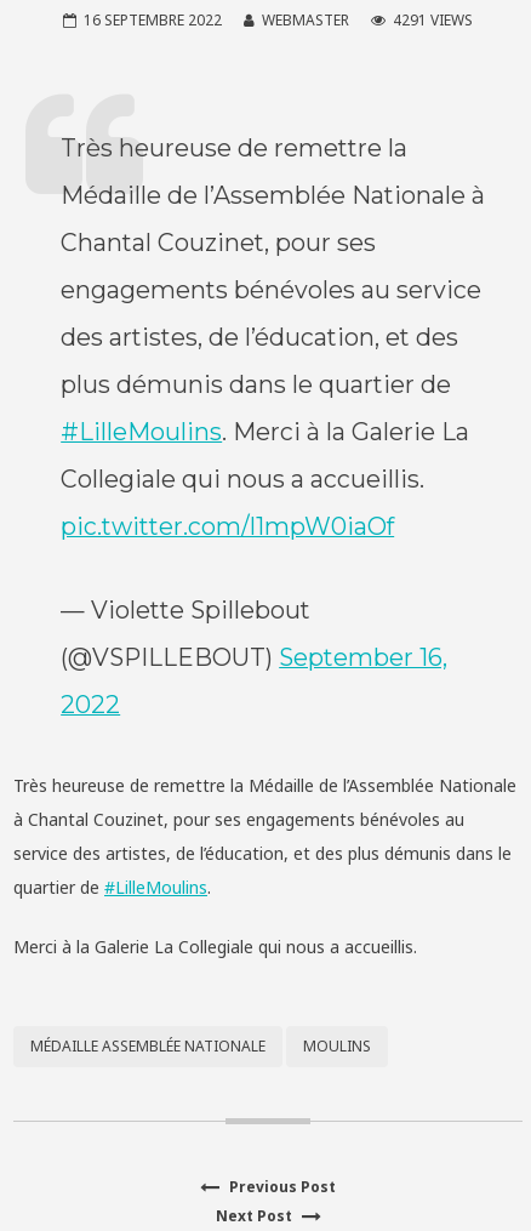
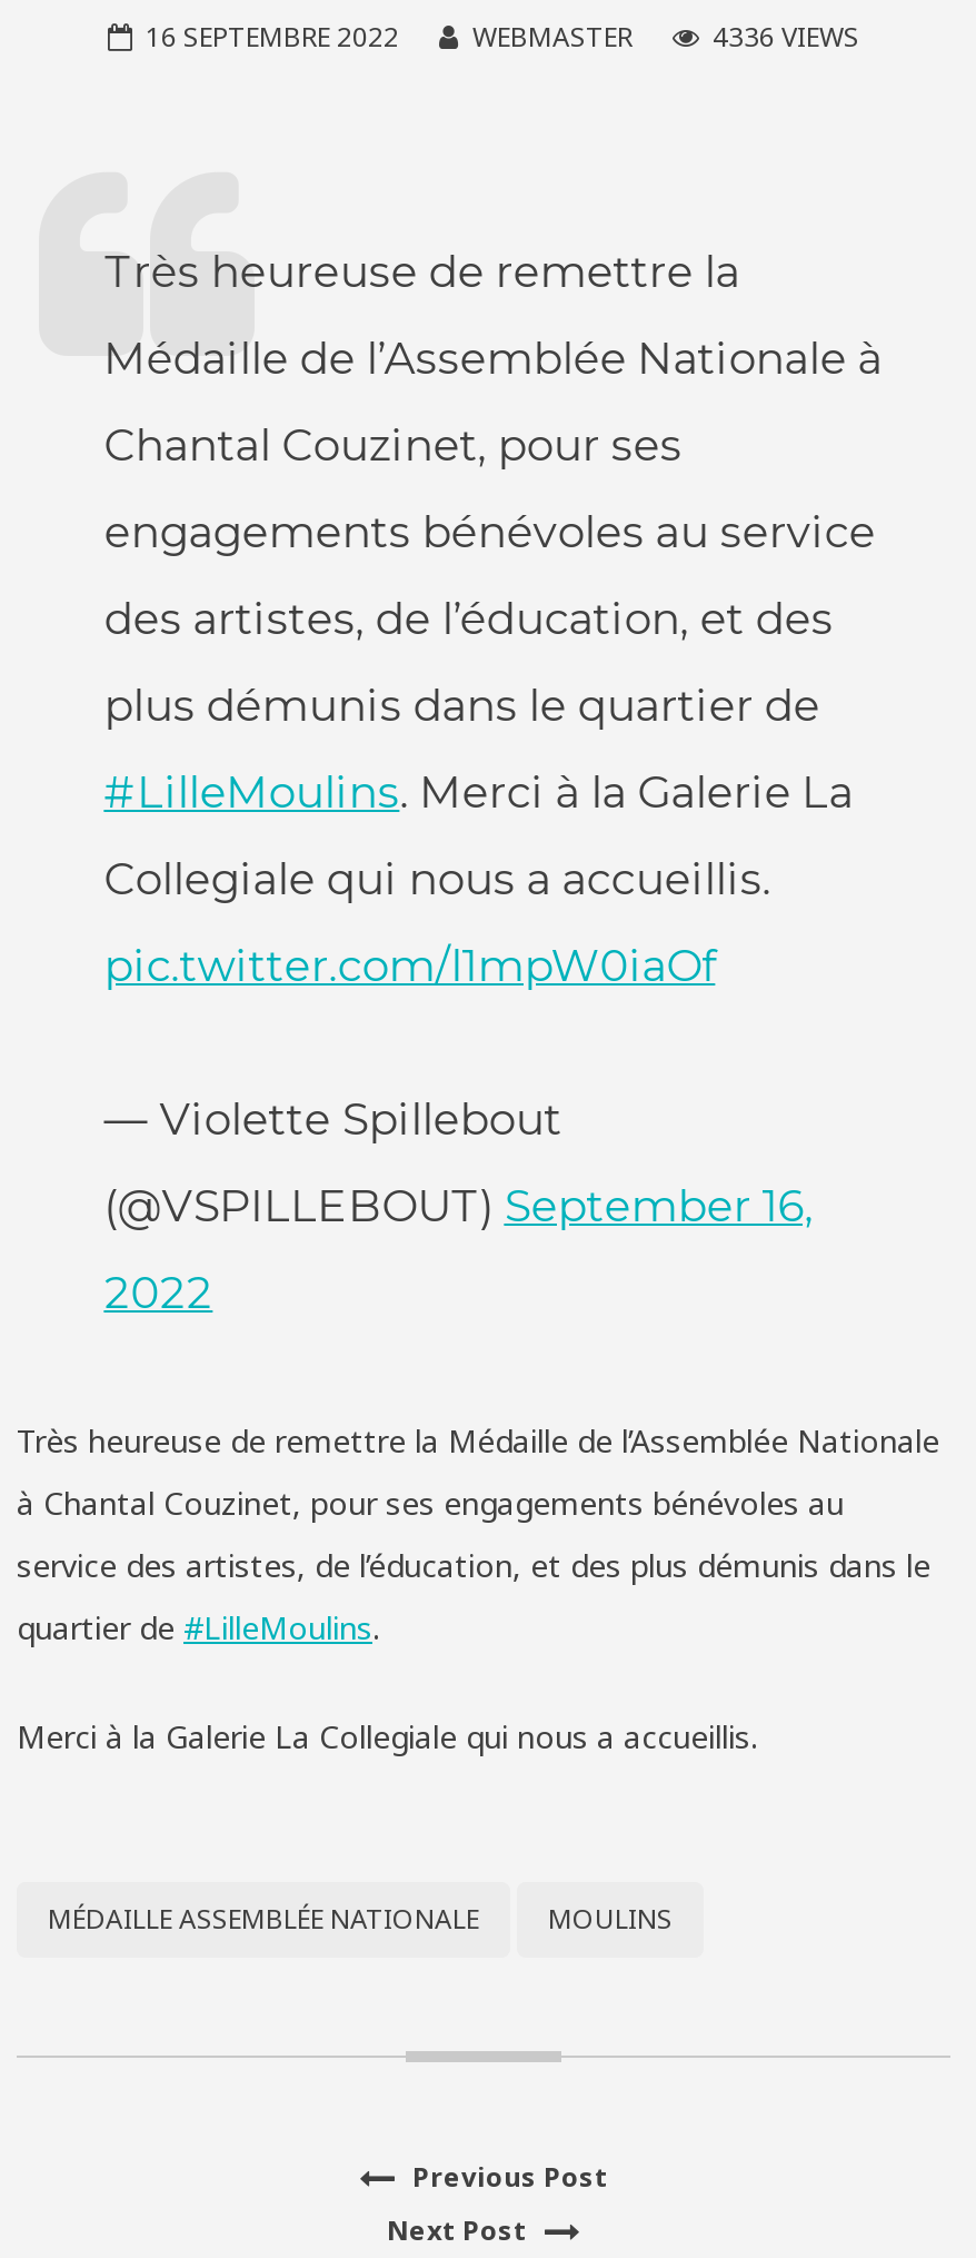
[393,10,473,30] 4291 VIEWS -> [713,18,859,56] 4336 VIEWS

